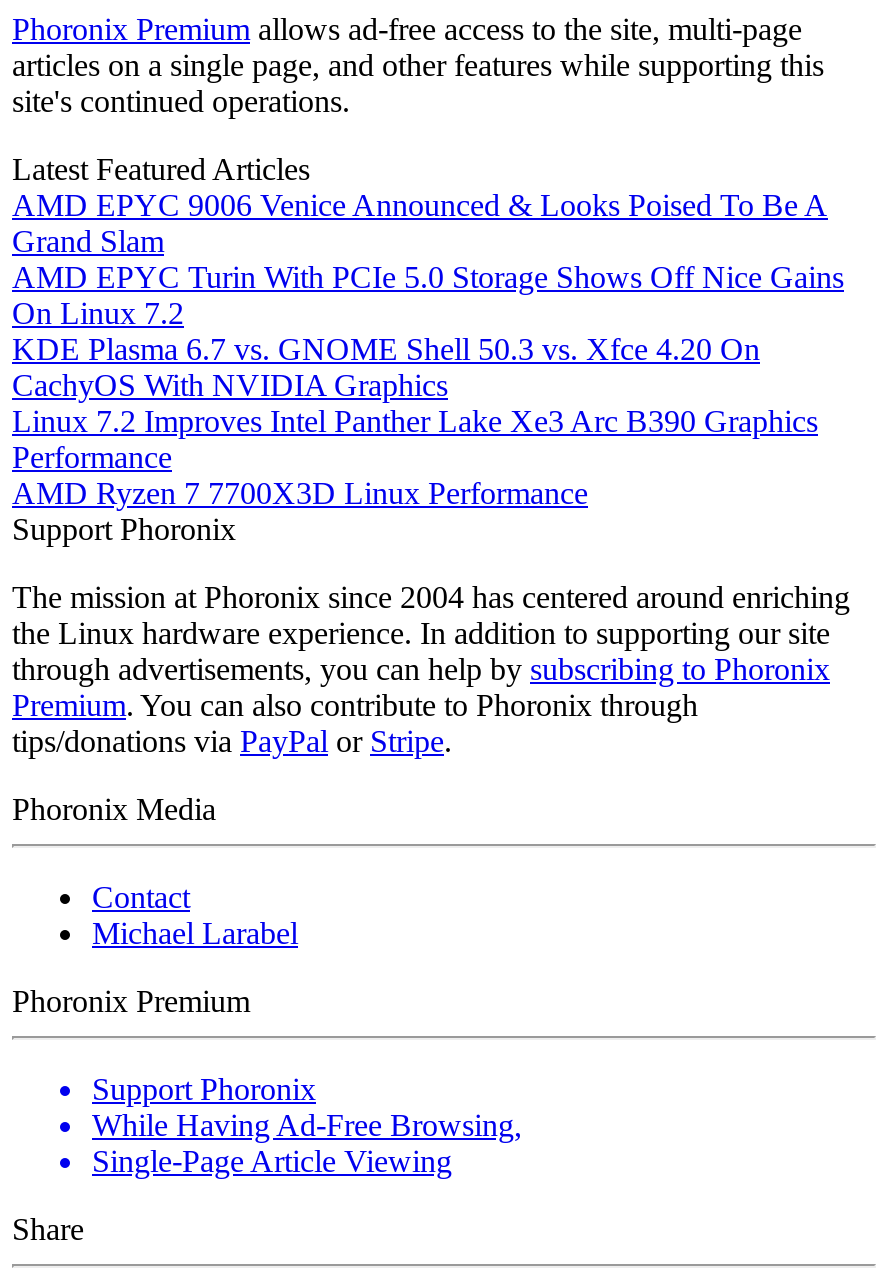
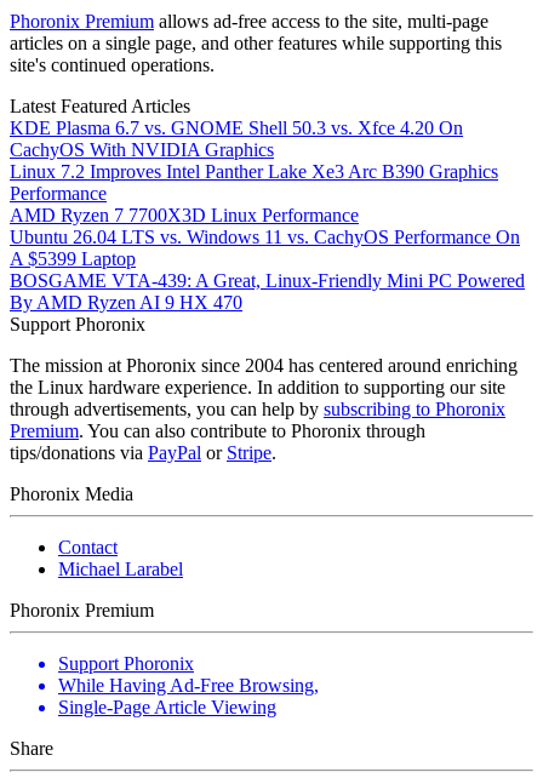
[12,188,844,330] AMD EPYC 9006 Venice Announced & Looks Poised To Be A | Grand Slam | AMD EPYC Turin With PCIe 5.0 Storage Shows Off Nice Gains | On Linux 7.2 -> none
moved [12,332,818,510] -> [10,117,498,225]: KDE Plasma 6.7 vs. GNOME Shell 50.3 vs. Xfce 4.20 On | CachyOS With NVIDIA Graphics | Linux 7.2 Improves Intel Panther Lake Xe3 Arc B390 Graphics | Performance | AMD Ryzen 7 7700X3D Linux Performance
none -> [10,226,525,313] Ubuntu 26.04 LTS vs. Windows 11 vs. CachyOS Performance On | A $5399 Laptop | BOSGAME VTA-439: A Great, Linux-Friendly Mini PC Powered | By AMD Ryzen AI 9 HX 470

